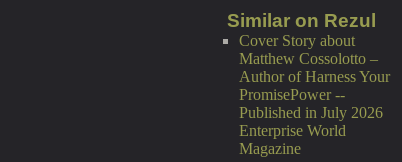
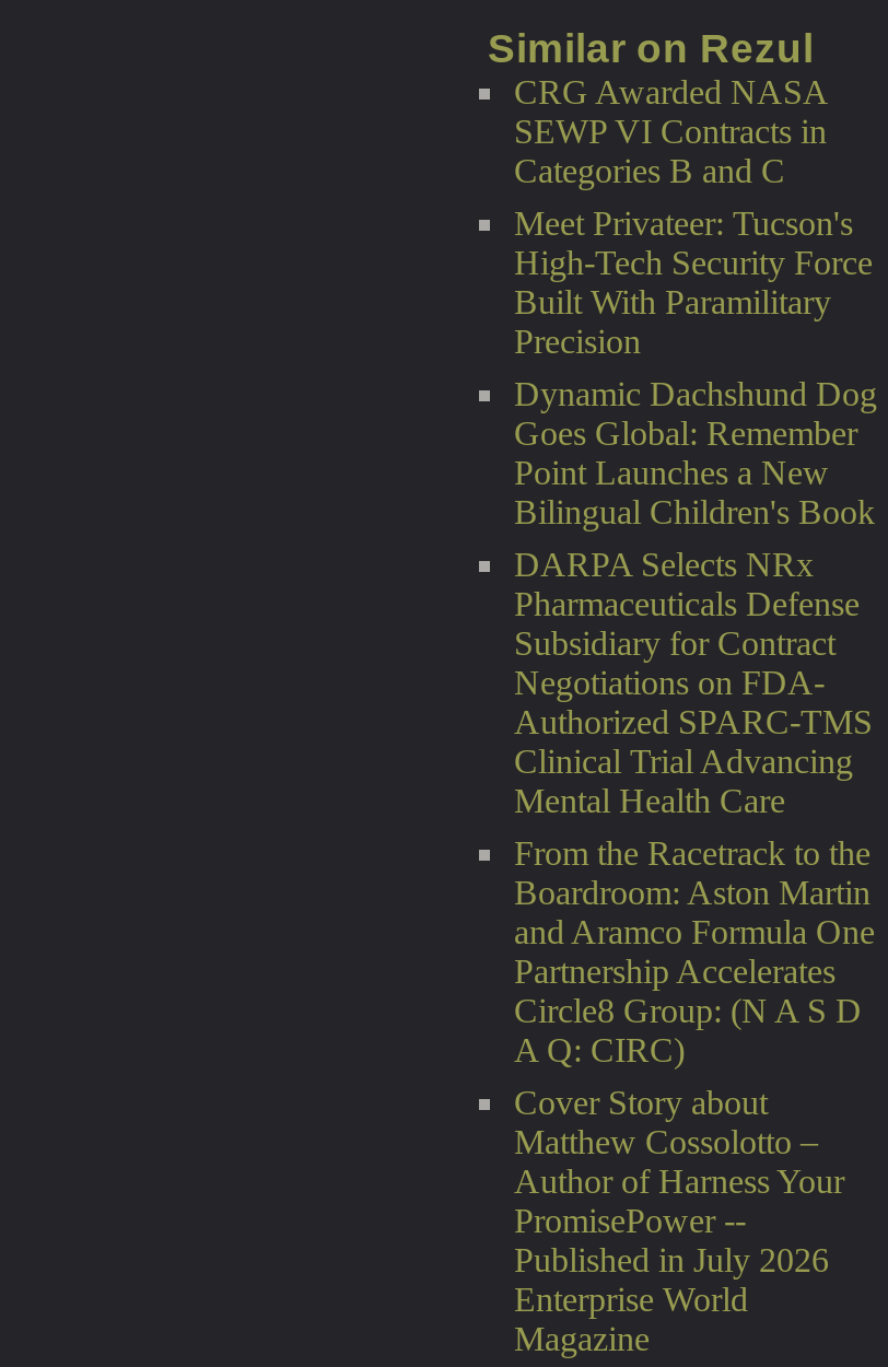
none -> [514,73,877,1068] CRG Awarded NASA | SEWP VI Contracts in | Categories B and C | Meet Privateer: Tucson's | High-Tech Security Force | Built With Paramilitary | Precision | Dynamic Dachshund Dog | Goes Global: Remember | Point Launches a New | Bilingual Children's Book | DARPA Selects NRx | Pharmaceuticals Defense | Subsidiary for Contract | Negotiations on FDA- | Authorized SPARC-TMS | Clinical Trial Advancing | Mental Health Care | From the Racetrack to the | Boardroom: Aston Martin | and Aramco Formula One | Partnership Accelerates | Circle8 Group: (N A S D | A Q: CIRC)

